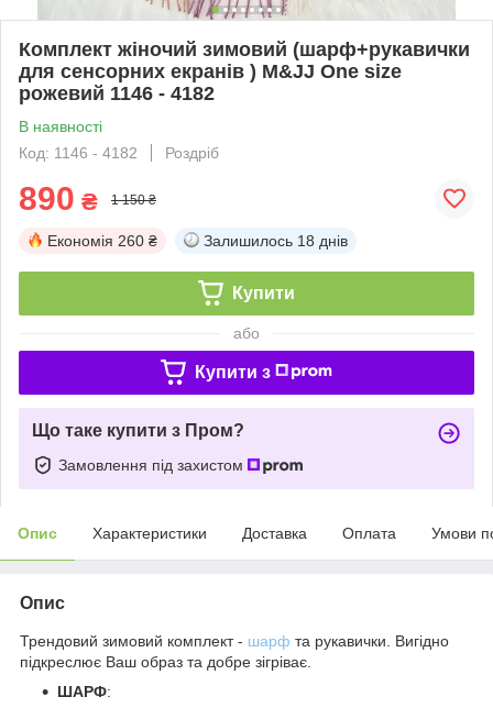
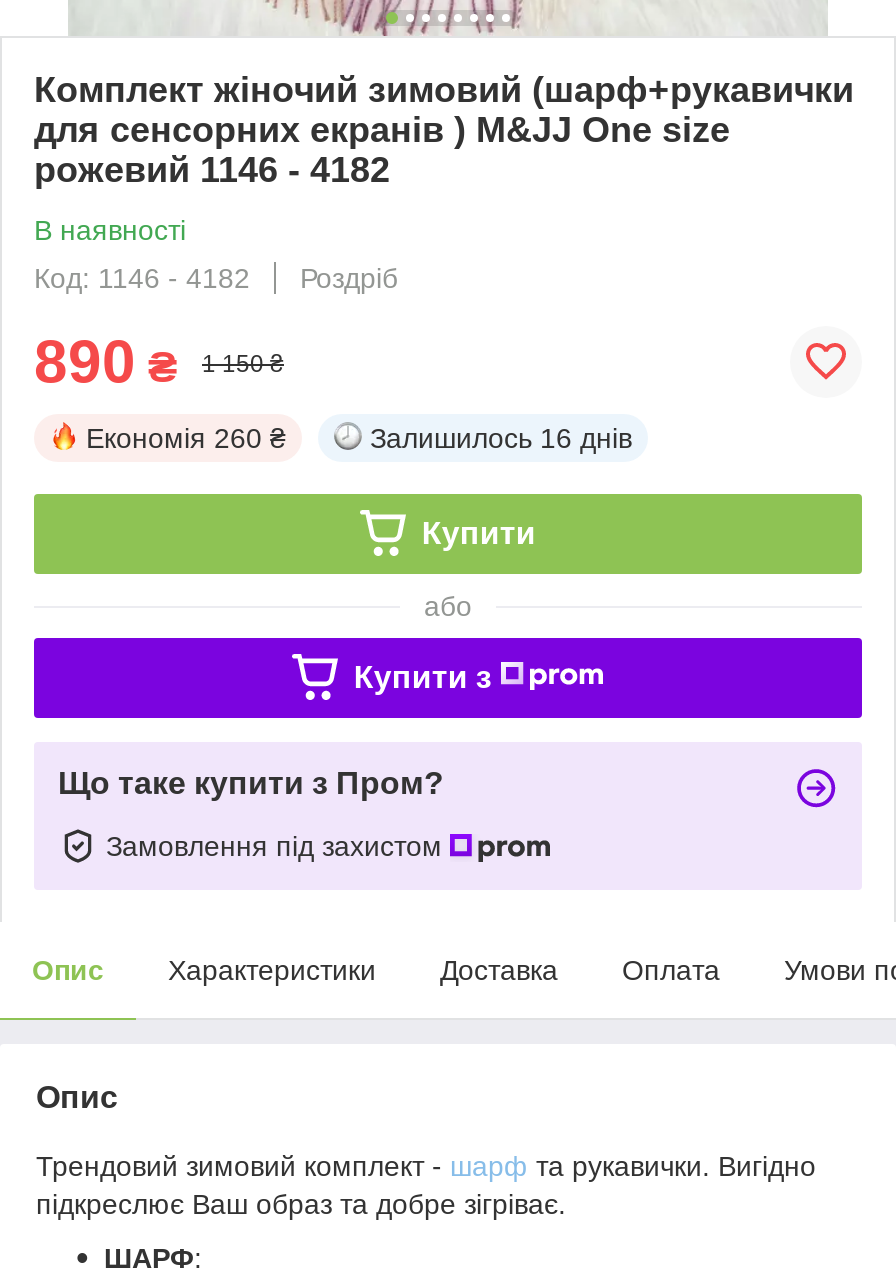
[204,232,348,249] Залишилось 18 днів -> [370,422,632,454] Залишилось 16 днів

